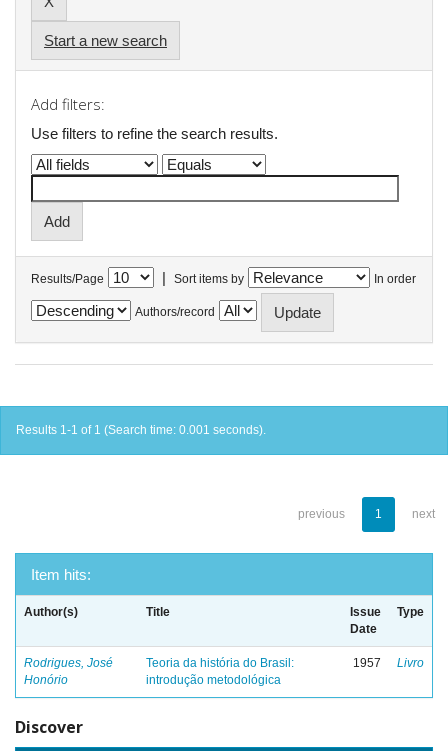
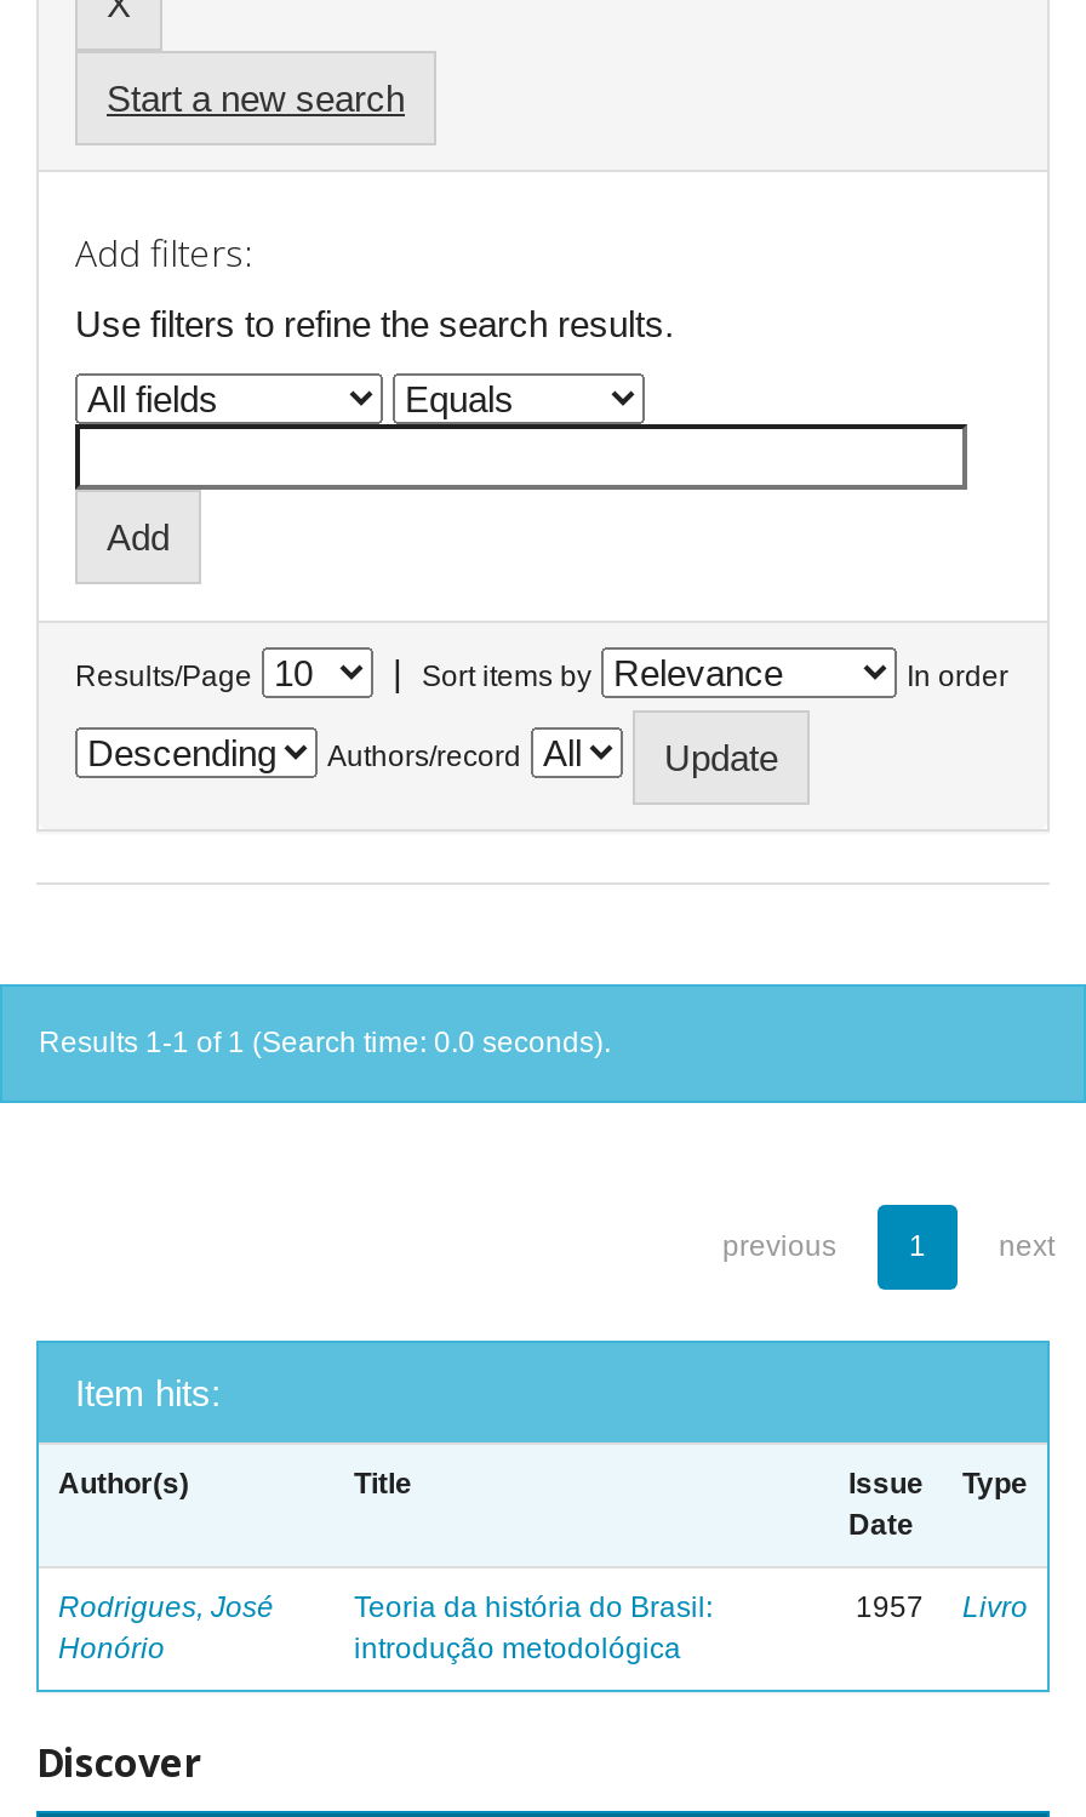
[16,423,266,437] Results 1-1 of 1 (Search time: 0.001 seconds). -> [39,1025,611,1059] Results 1-1 of 1 (Search time: 0.0 seconds).

